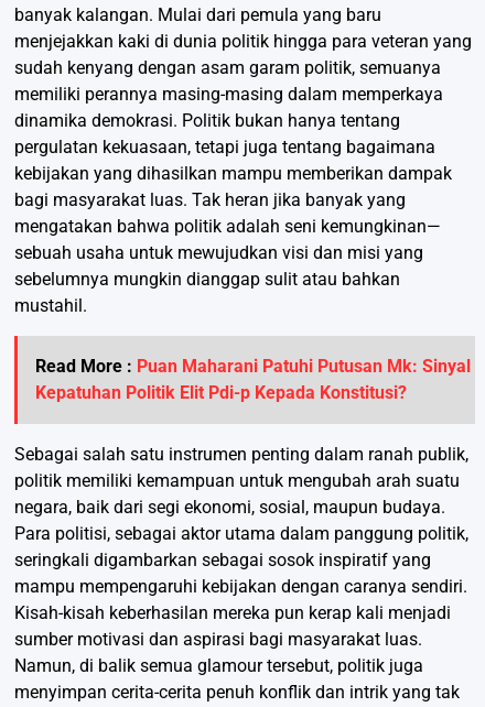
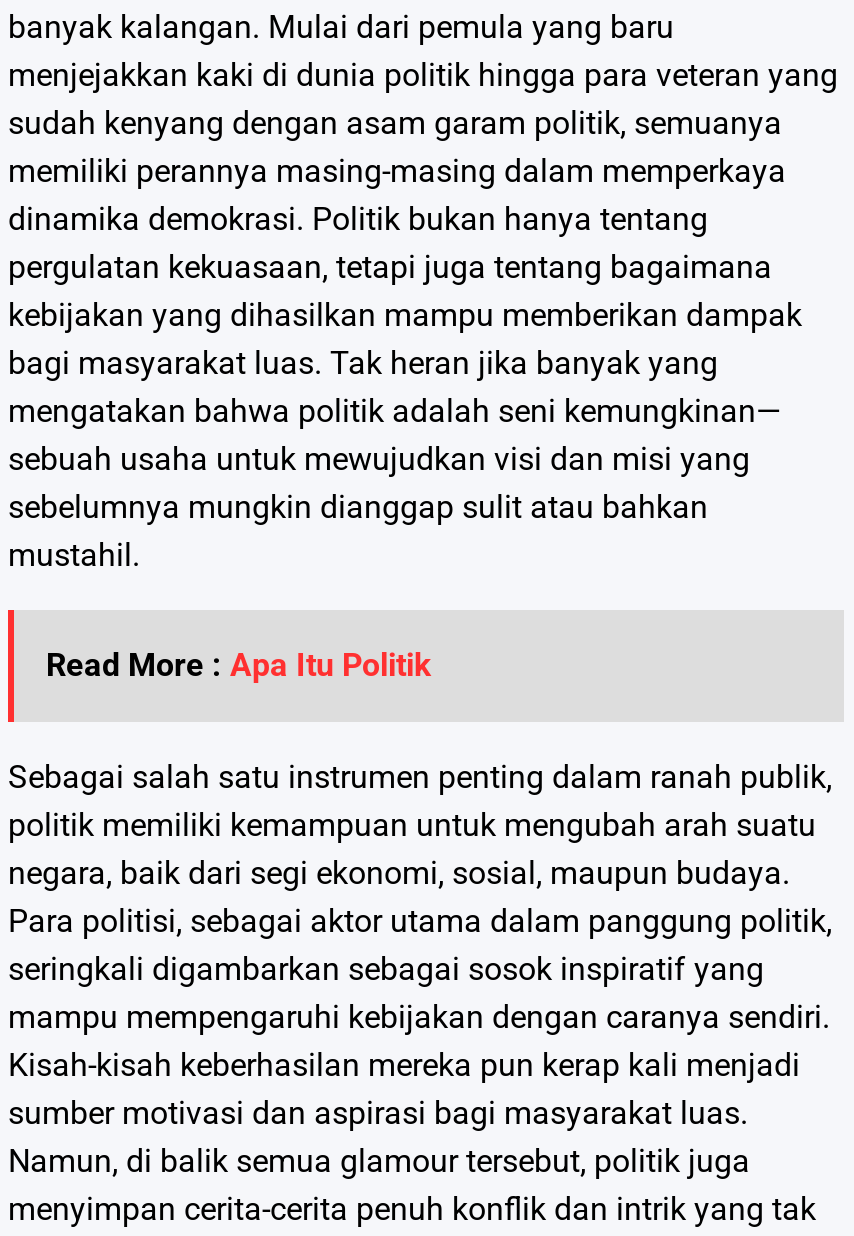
[35,355,471,403] Read More : Puan Maharani Patuhi Putusan Mk: Sinyal | Kepatuhan Politik Elit Pdi-p Kepada Konstitusi? -> [46,646,432,684] Read More : Apa Itu Politik

